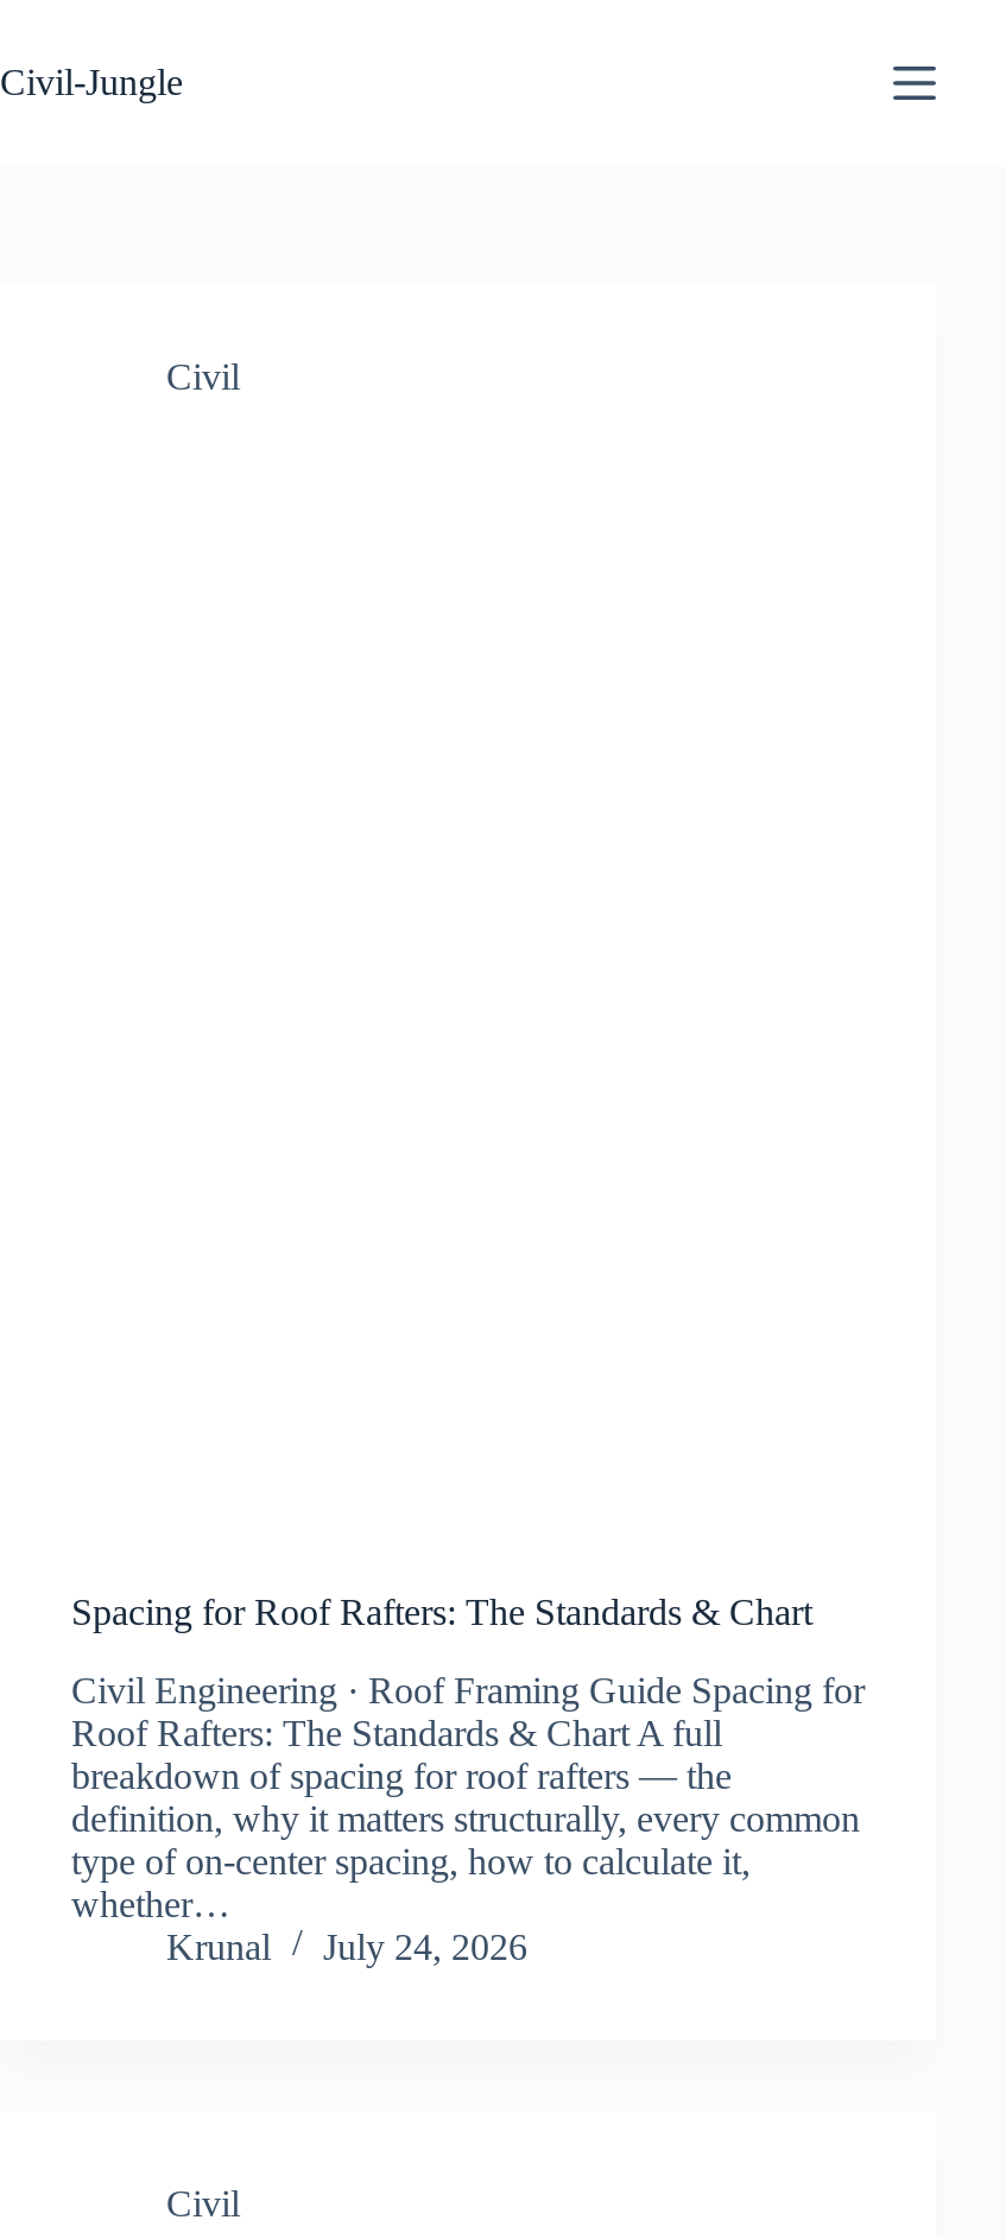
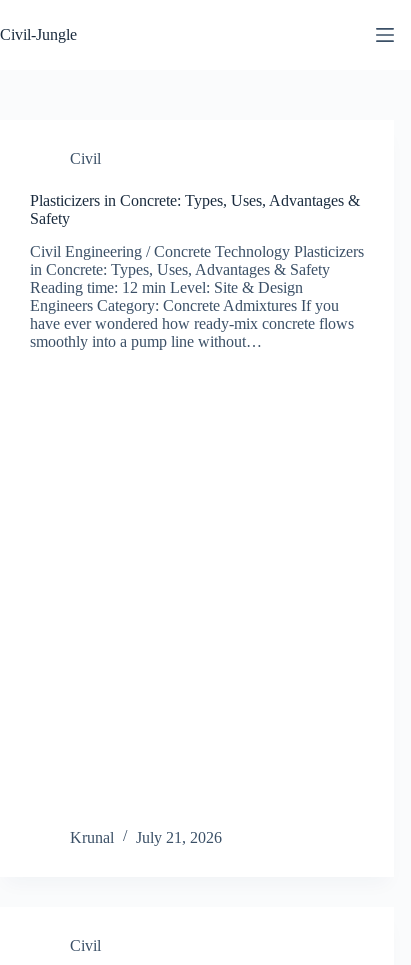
[71,1592,812,1632] Spacing for Roof Rafters: The Standards & Chart -> [30,192,360,227] Plasticizers in Concrete: Types, Uses, Advantages & | Safety
[71,1670,865,1924] Civil Engineering · Roof Framing Guide Spacing for | Roof Rafters: The Standards & Chart A full | breakdown of spacing for roof rafters — the | definition, why it matters structurally, every common | type of on-center spacing, how to calculate it, | whether… -> [30,243,364,350] Civil Engineering / Concrete Technology Plasticizers | in Concrete: Types, Uses, Advantages & Safety | Reading time: 12 min Level: Site & Design | Engineers Category: Concrete Admixtures If you | have ever wondered how ready-mix concrete flows | smoothly into a pump line without…
[166,1926,527,1967] Krunal July 24, 2026 -> [70,829,222,846] Krunal July 21, 2026

